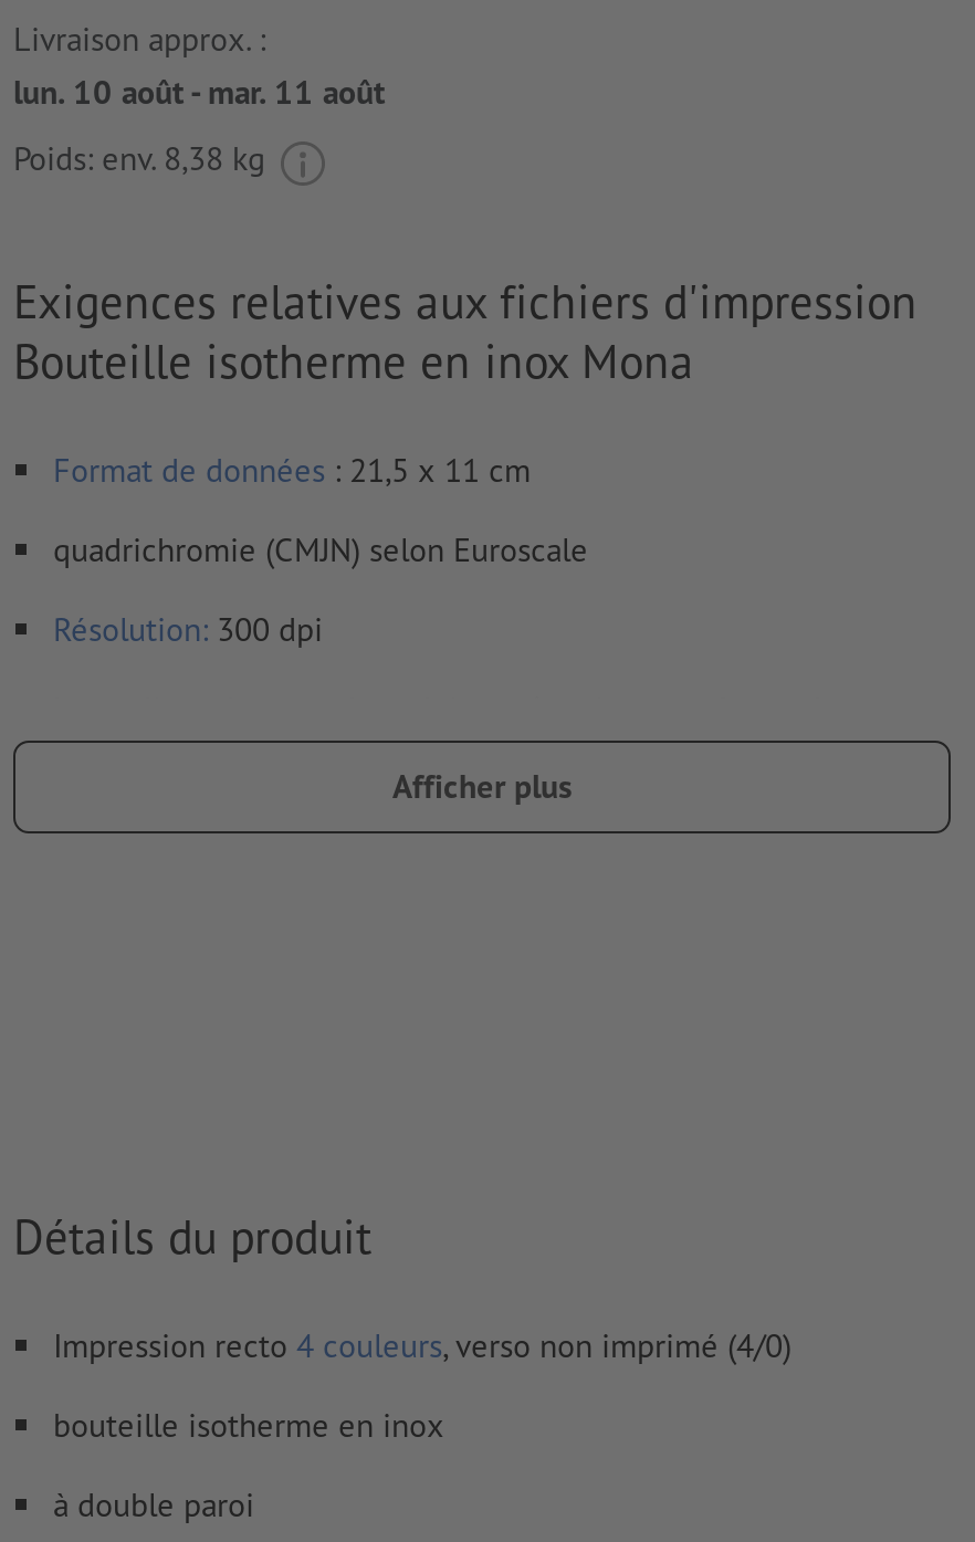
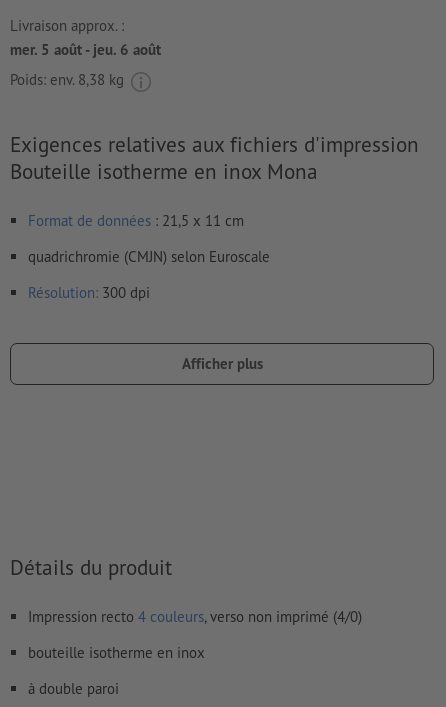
[13,71,385,113] lun. 10 août - mar. 11 août -> [10,40,161,59] mer. 5 août - jeu. 6 août

